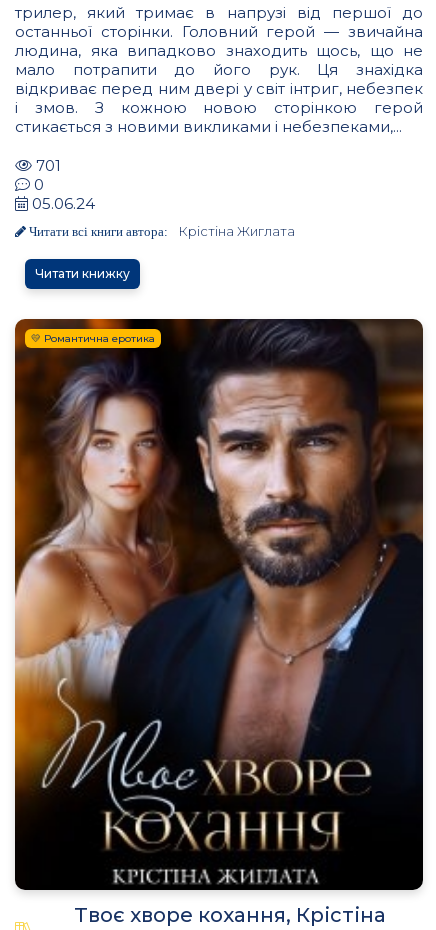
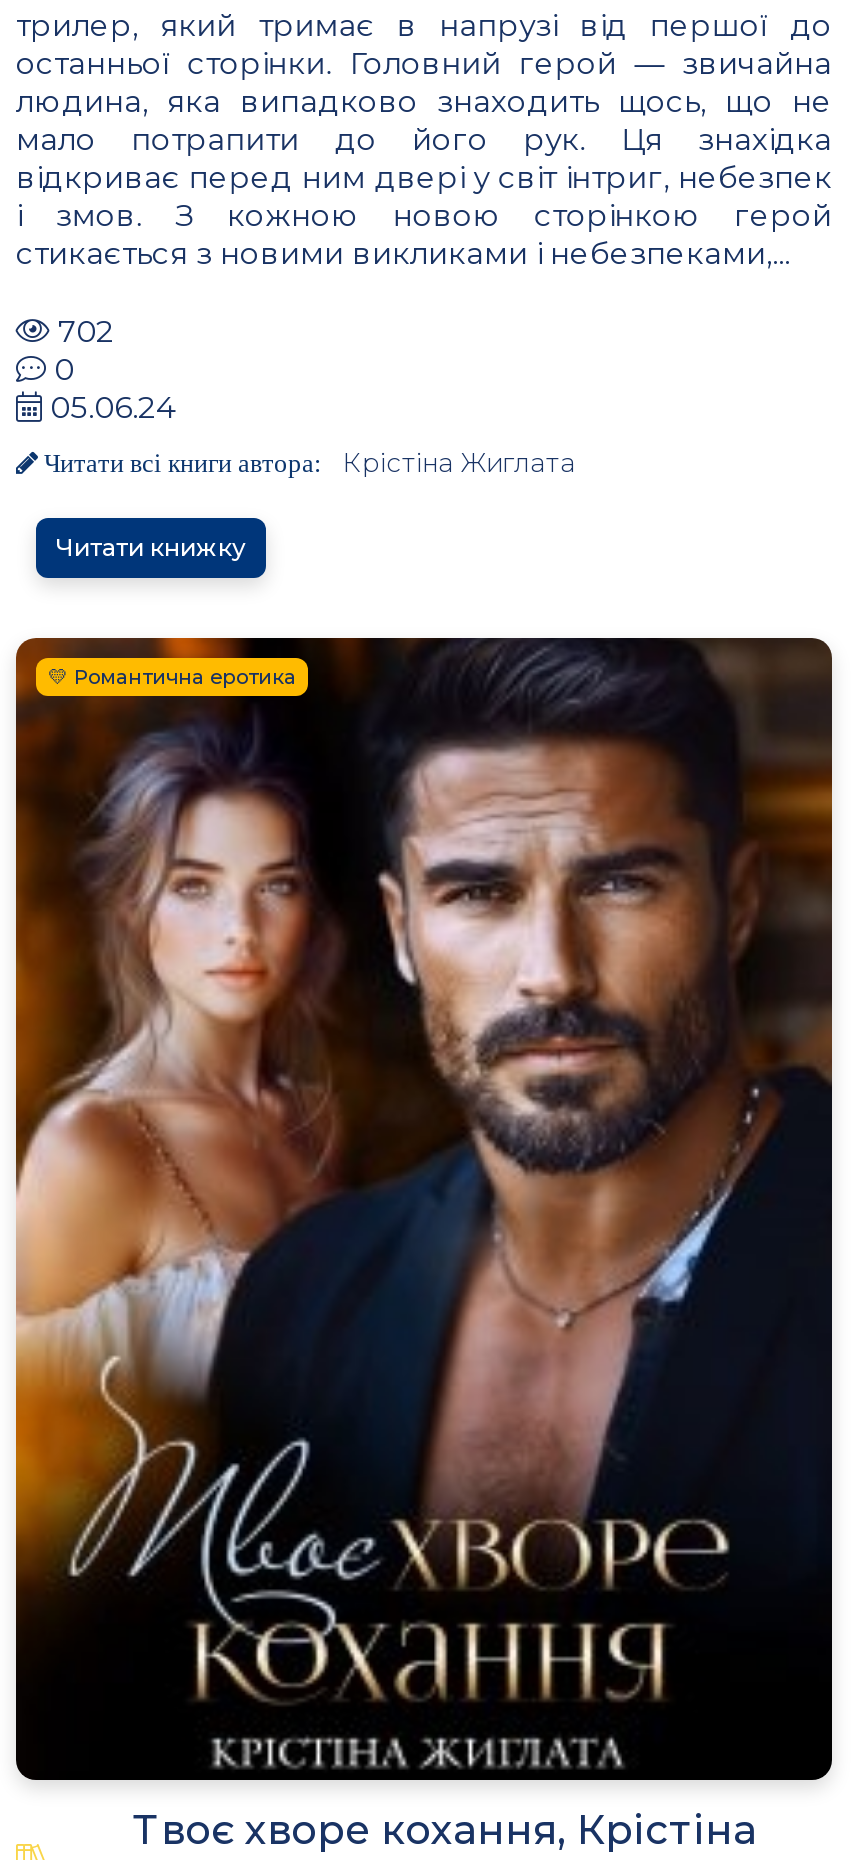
[32,156,61,175] 701 -> [50,311,114,349] 702

